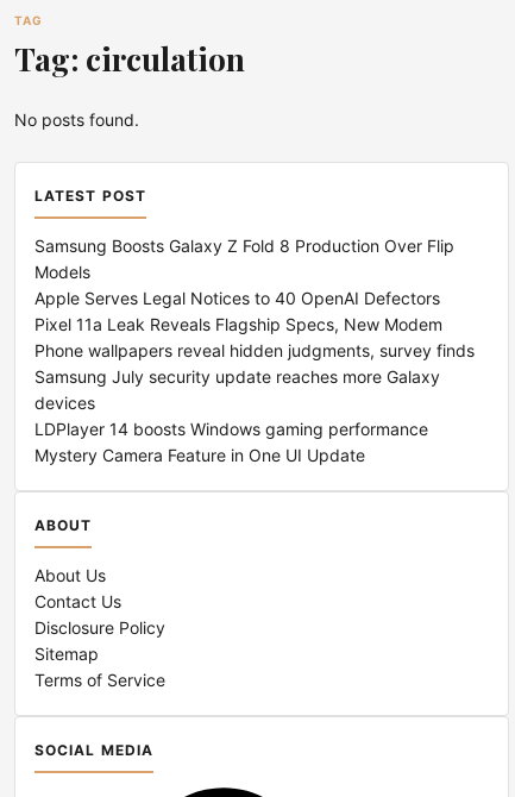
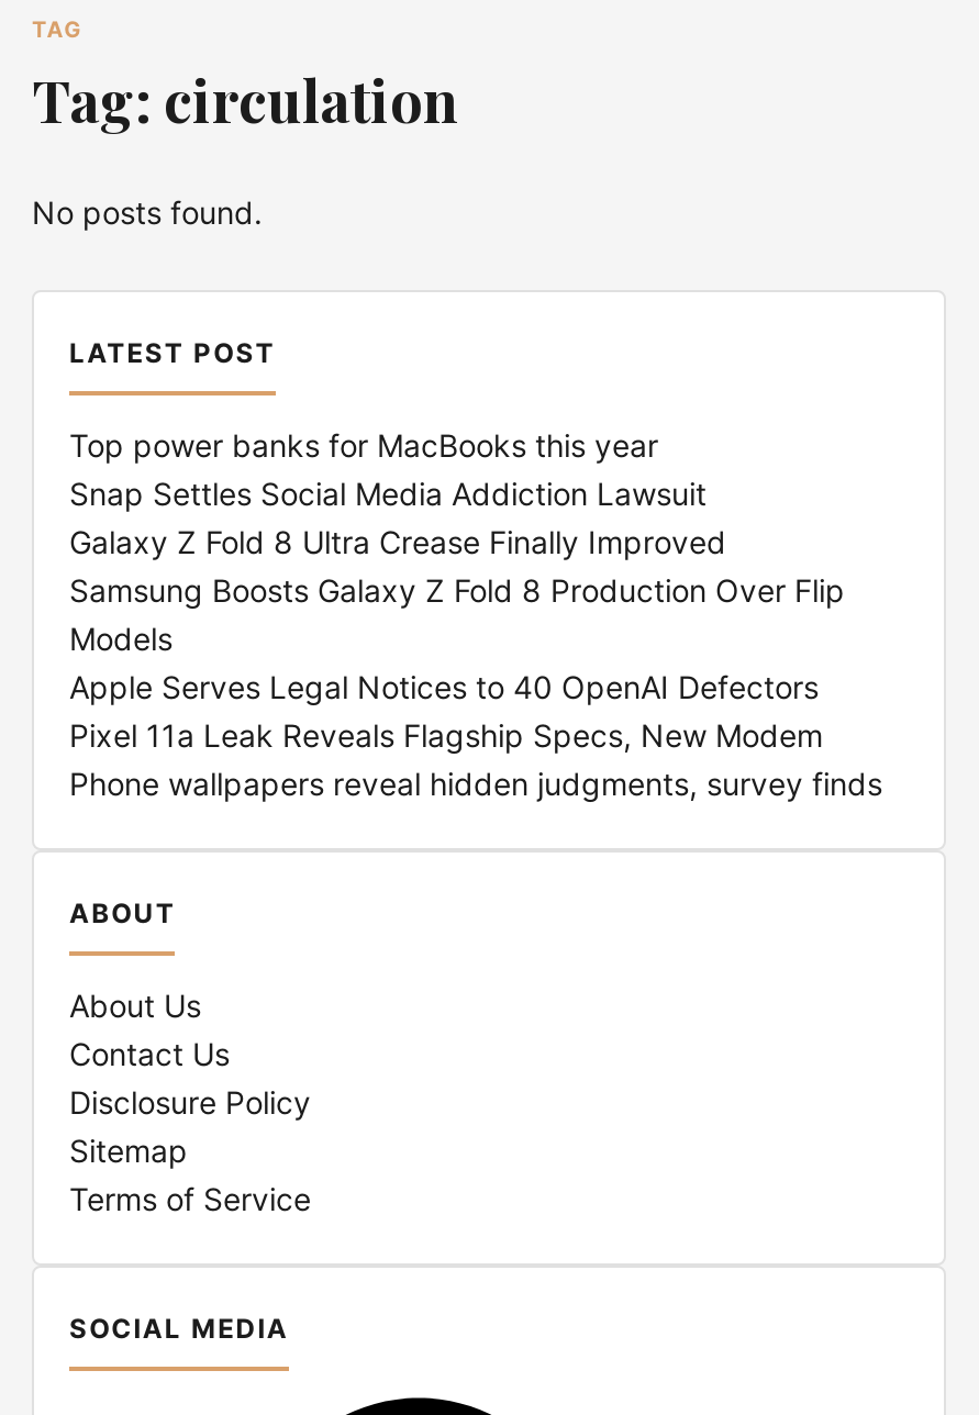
none -> [69,426,726,560] Top power banks for MacBooks this year | Snap Settles Social Media Addiction Lawsuit | Galaxy Z Fold 8 Ultra Crease Finally Improved
moved [34,236,475,360] -> [69,571,882,802]: Samsung Boosts Galaxy Z Fold 8 Production Over Flip | Models | Apple Serves Legal Notices to 40 OpenAI Defectors | Pixel 11a Leak Reveals Flagship Specs, New Modem | Phone wallpapers reveal hidden judgments, survey finds
[34,366,440,465] Samsung July security update reaches more Galaxy | devices | LDPlayer 14 boosts Windows gaming performance | Mystery Camera Feature in One UI Update -> none

